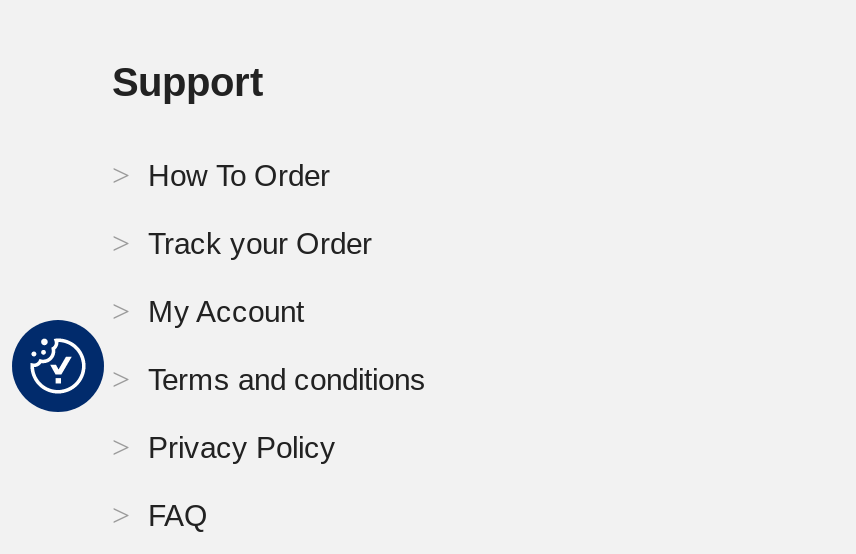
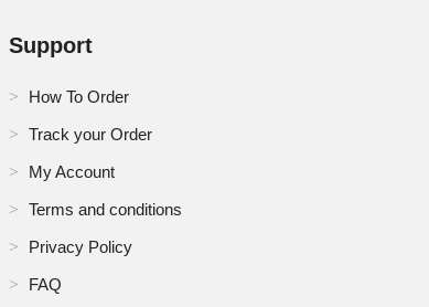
[10,318,106,414] [image] -> none

